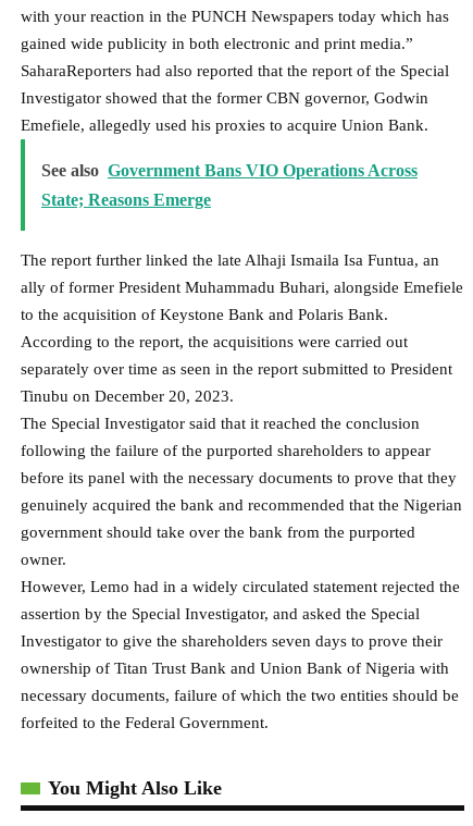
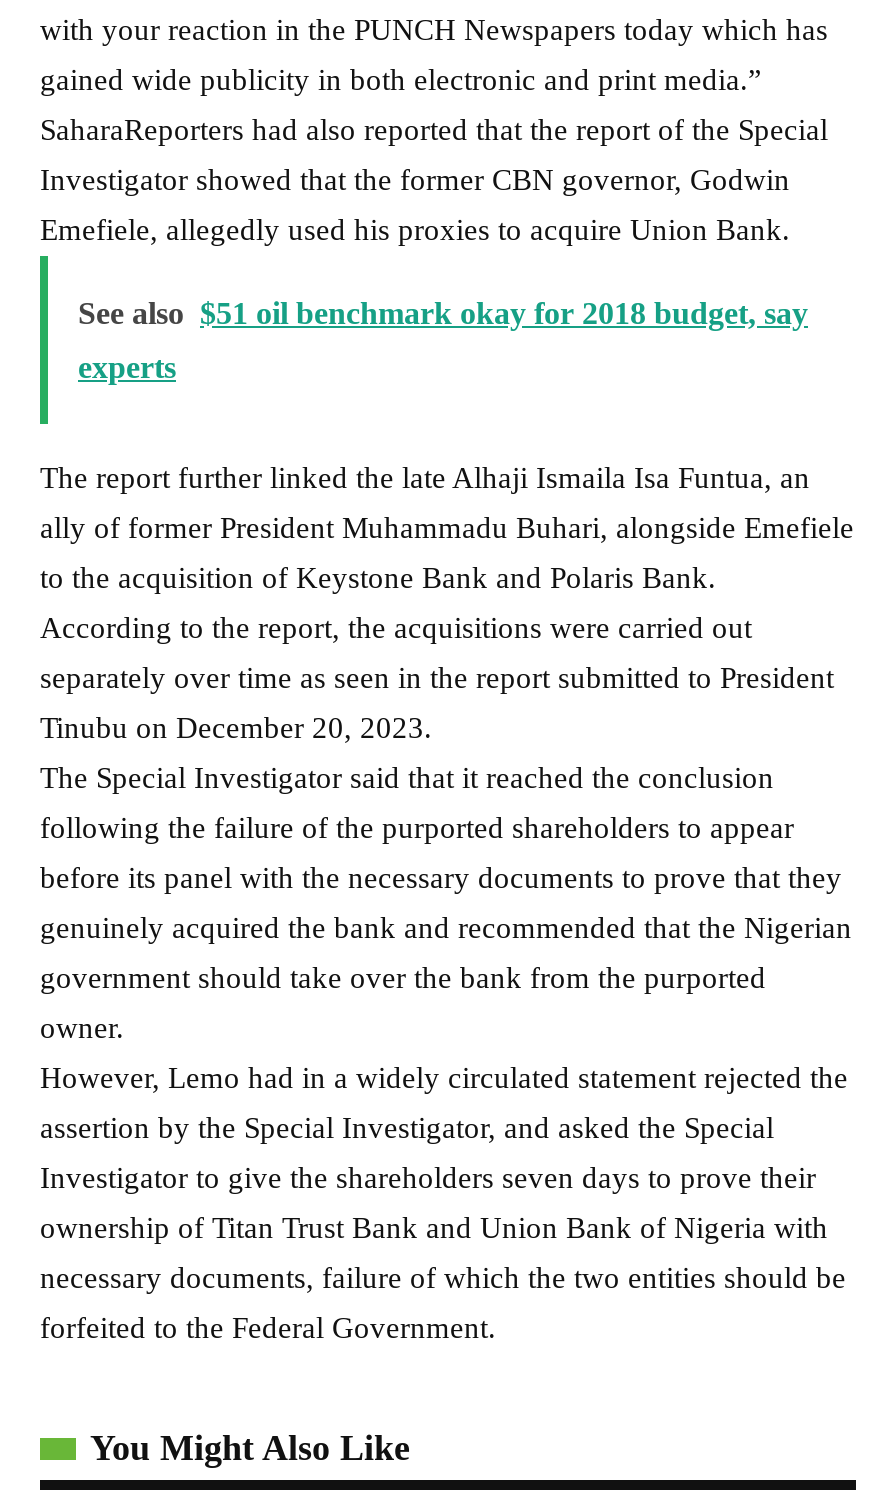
[41,161,418,179] See also Government Bans VIO Operations Across -> [78,295,808,329] See also $51 oil benchmark okay for 2018 budget, say
[41,190,211,209] State; Reasons Emerge -> [78,349,176,383] experts

